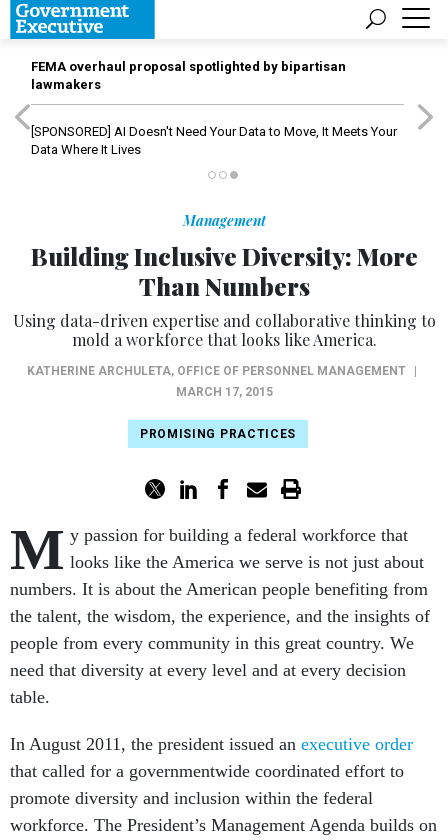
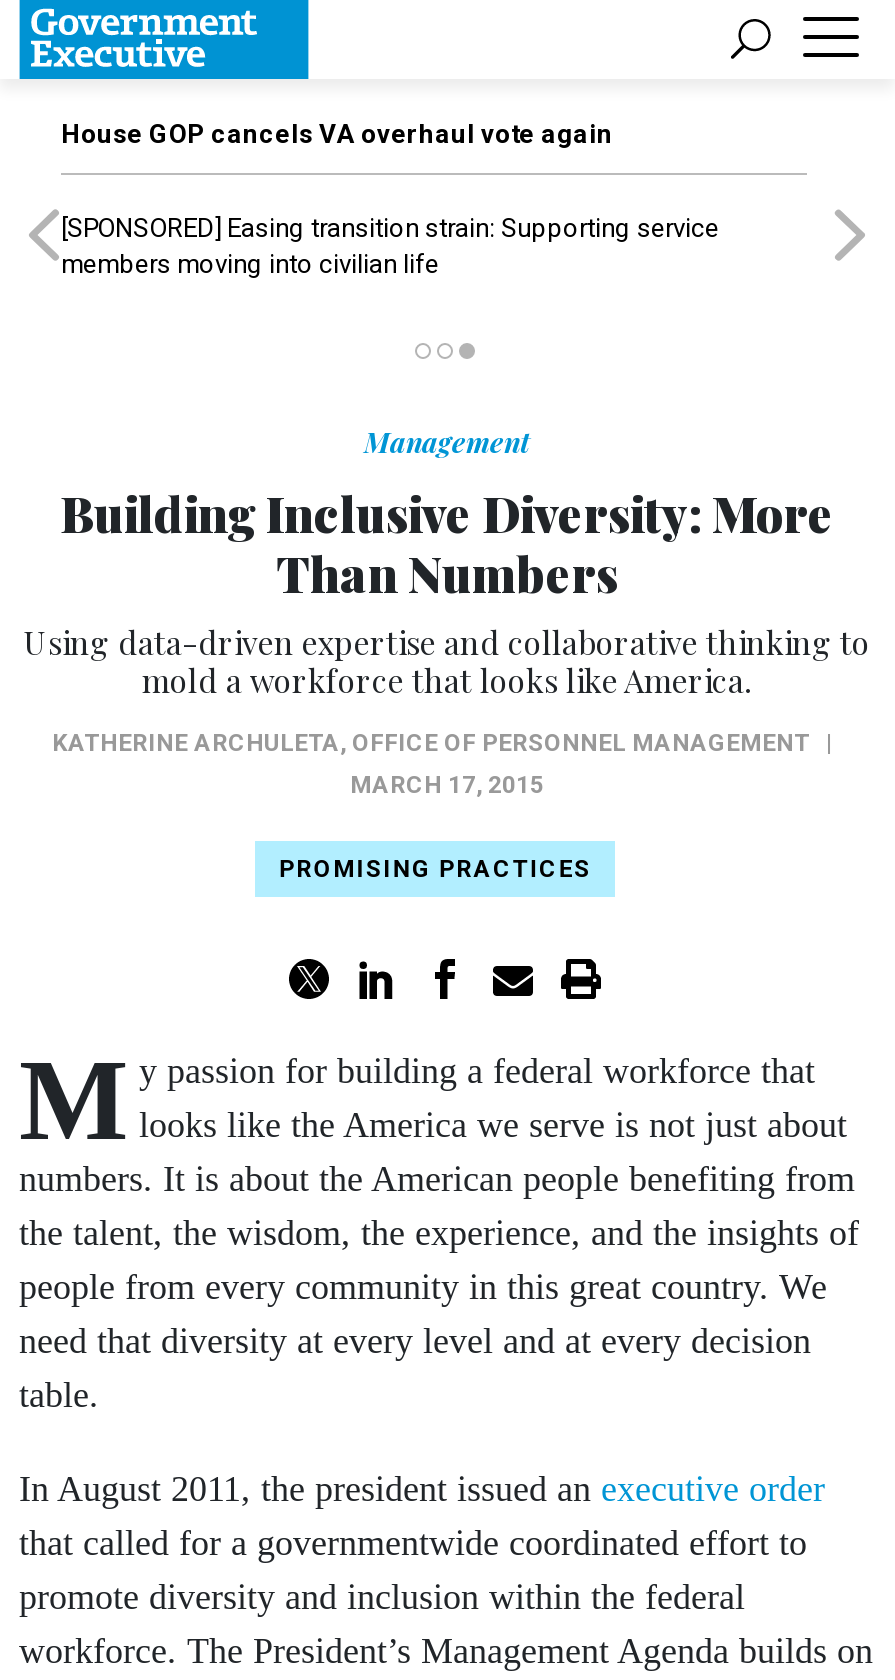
[31,59,346,92] FEMA overhaul proposal spotlighted by bipartisan | lawmakers -> [61,119,613,149] House GOP cancels VA overhaul vote again
[31,124,397,157] [SPONSORED] AI Doesn't Need Your Data to Move, It Meets Your | Data Where It Lives -> [61,213,719,279] [SPONSORED] Easing transition strain: Supporting service | members moving into civilian life

